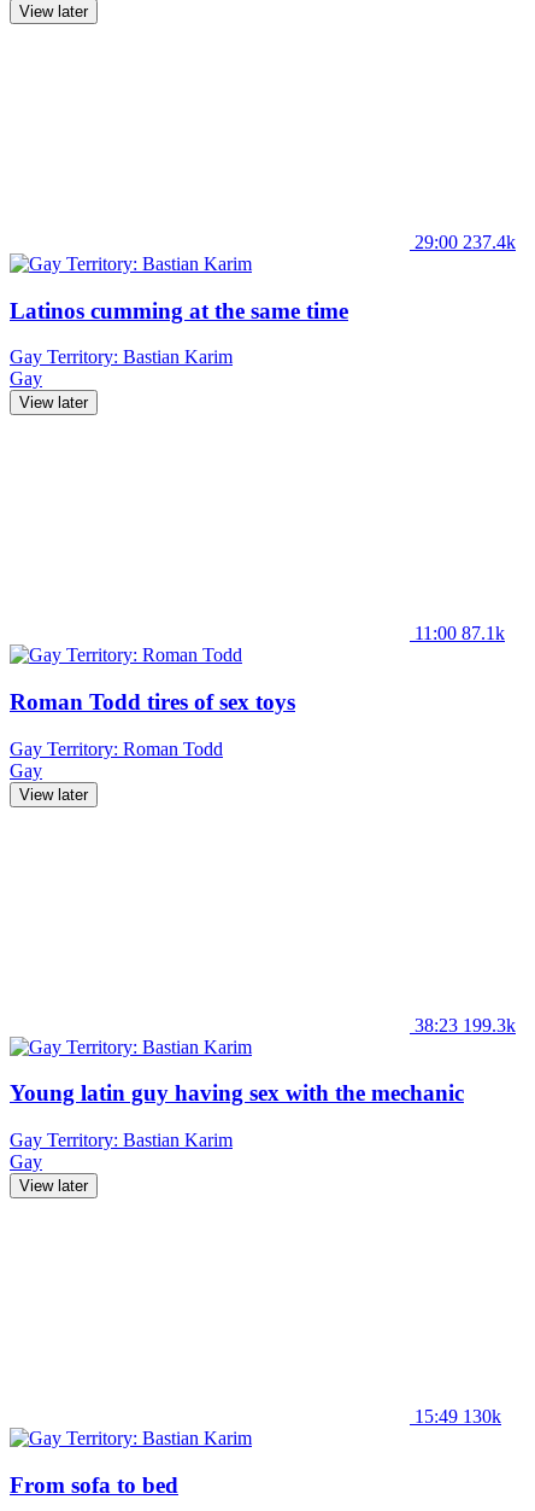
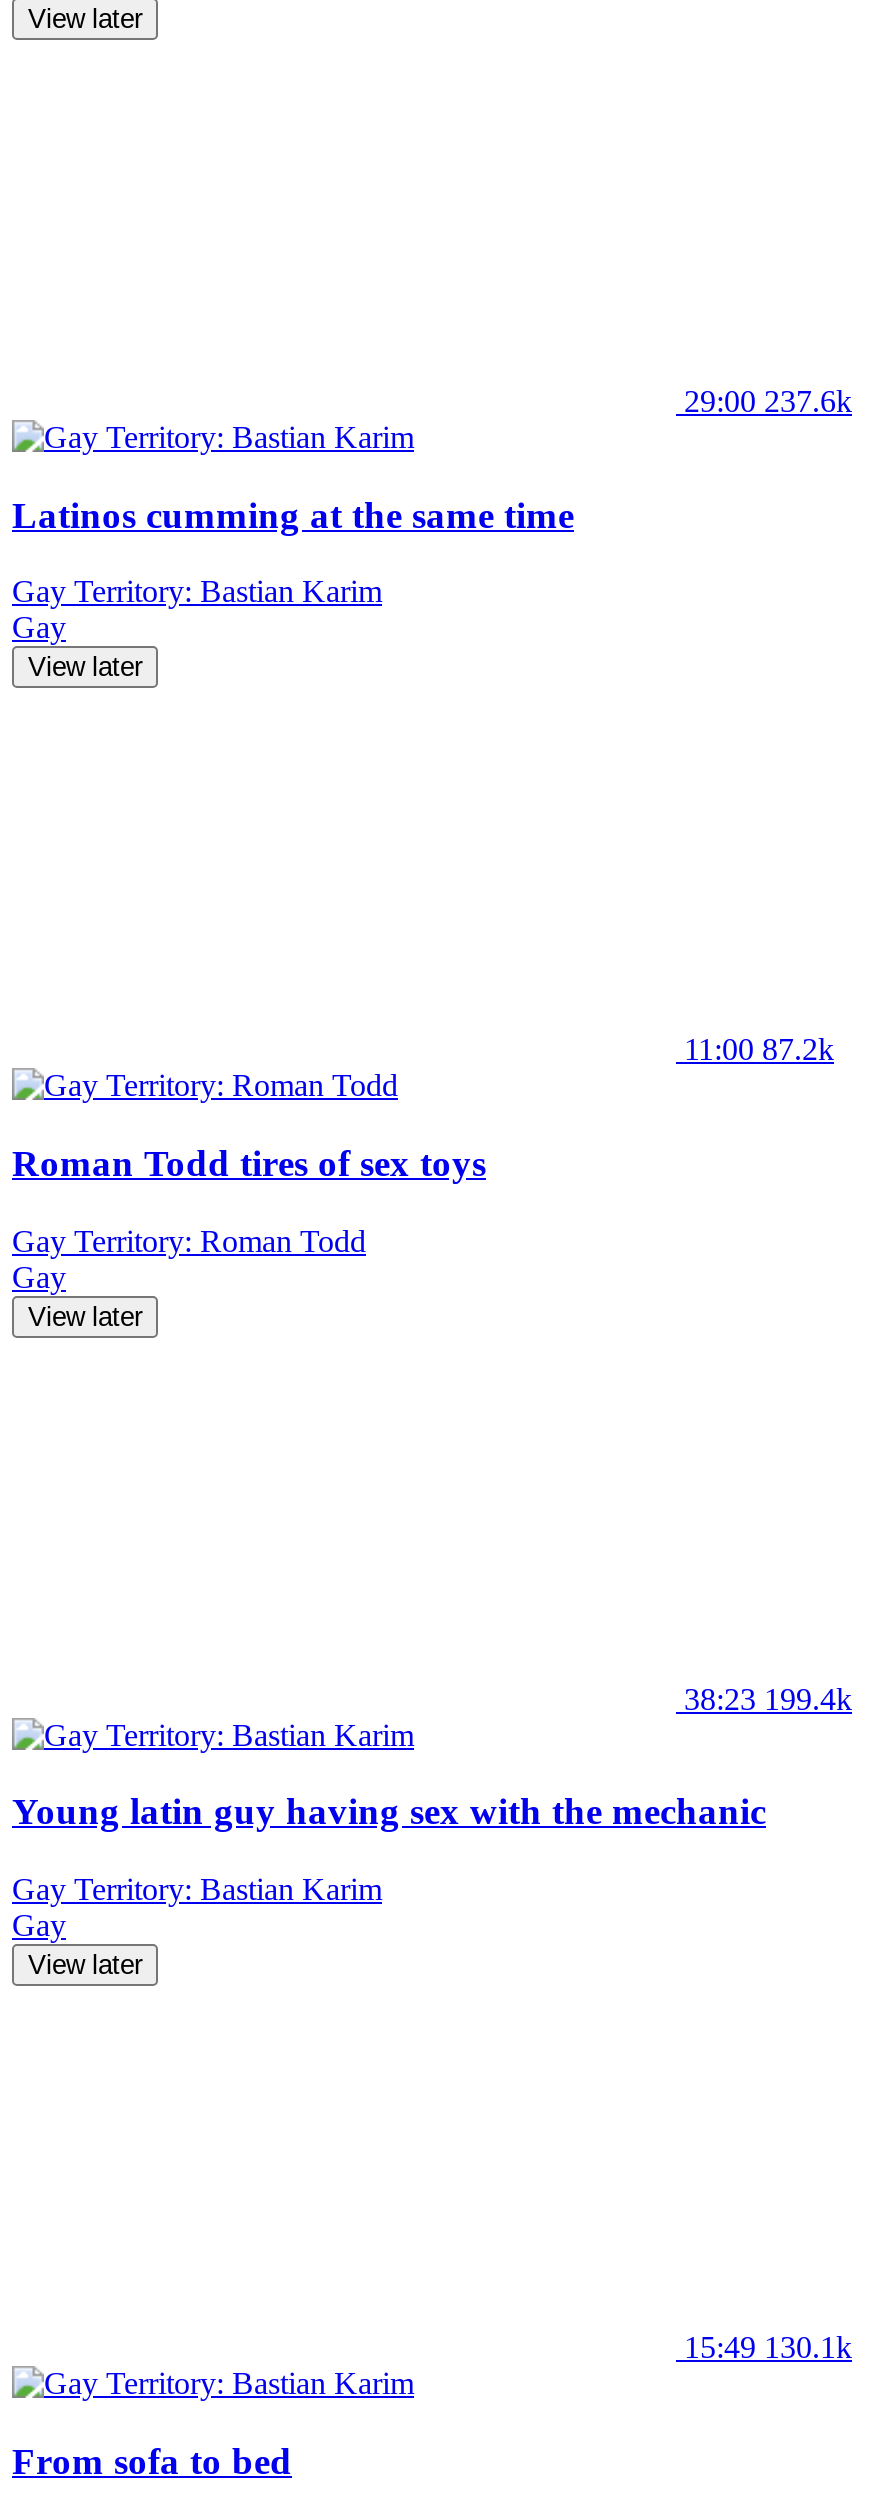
[415,232,516,252] 29:00 237.4k -> [684,384,852,418] 29:00 237.6k
[415,623,505,644] 11:00 87.1k -> [684,1033,834,1067] 11:00 87.2k
[415,1015,516,1035] 38:23 199.3k -> [684,1682,852,1716] 38:23 199.4k
[415,1406,501,1427] 15:49 130k -> [684,2330,852,2364] 15:49 130.1k

